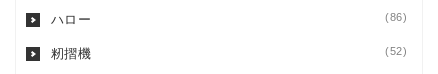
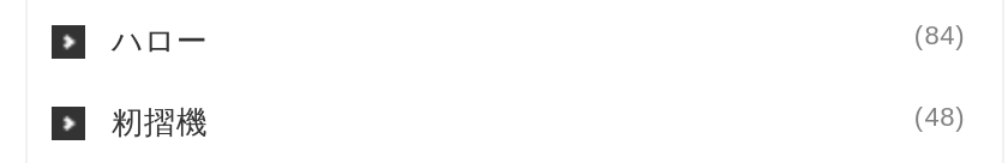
[385,11,407,23] (86) -> [914,20,966,49] (84)
[385,45,407,57] (52) -> [914,102,966,131] (48)

